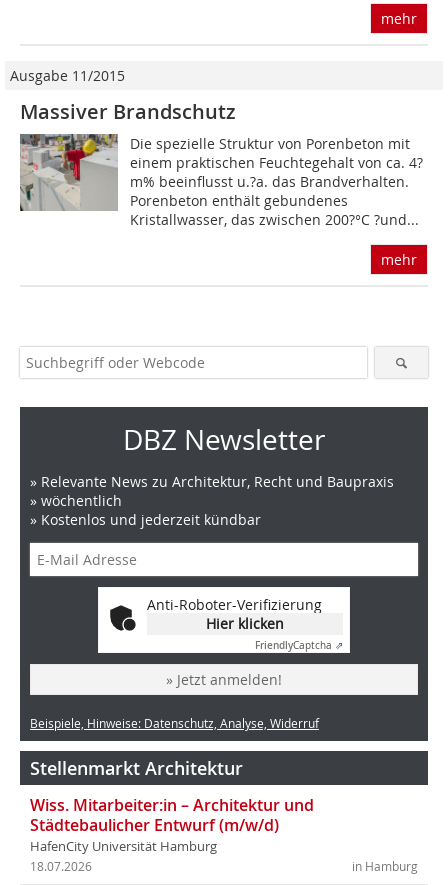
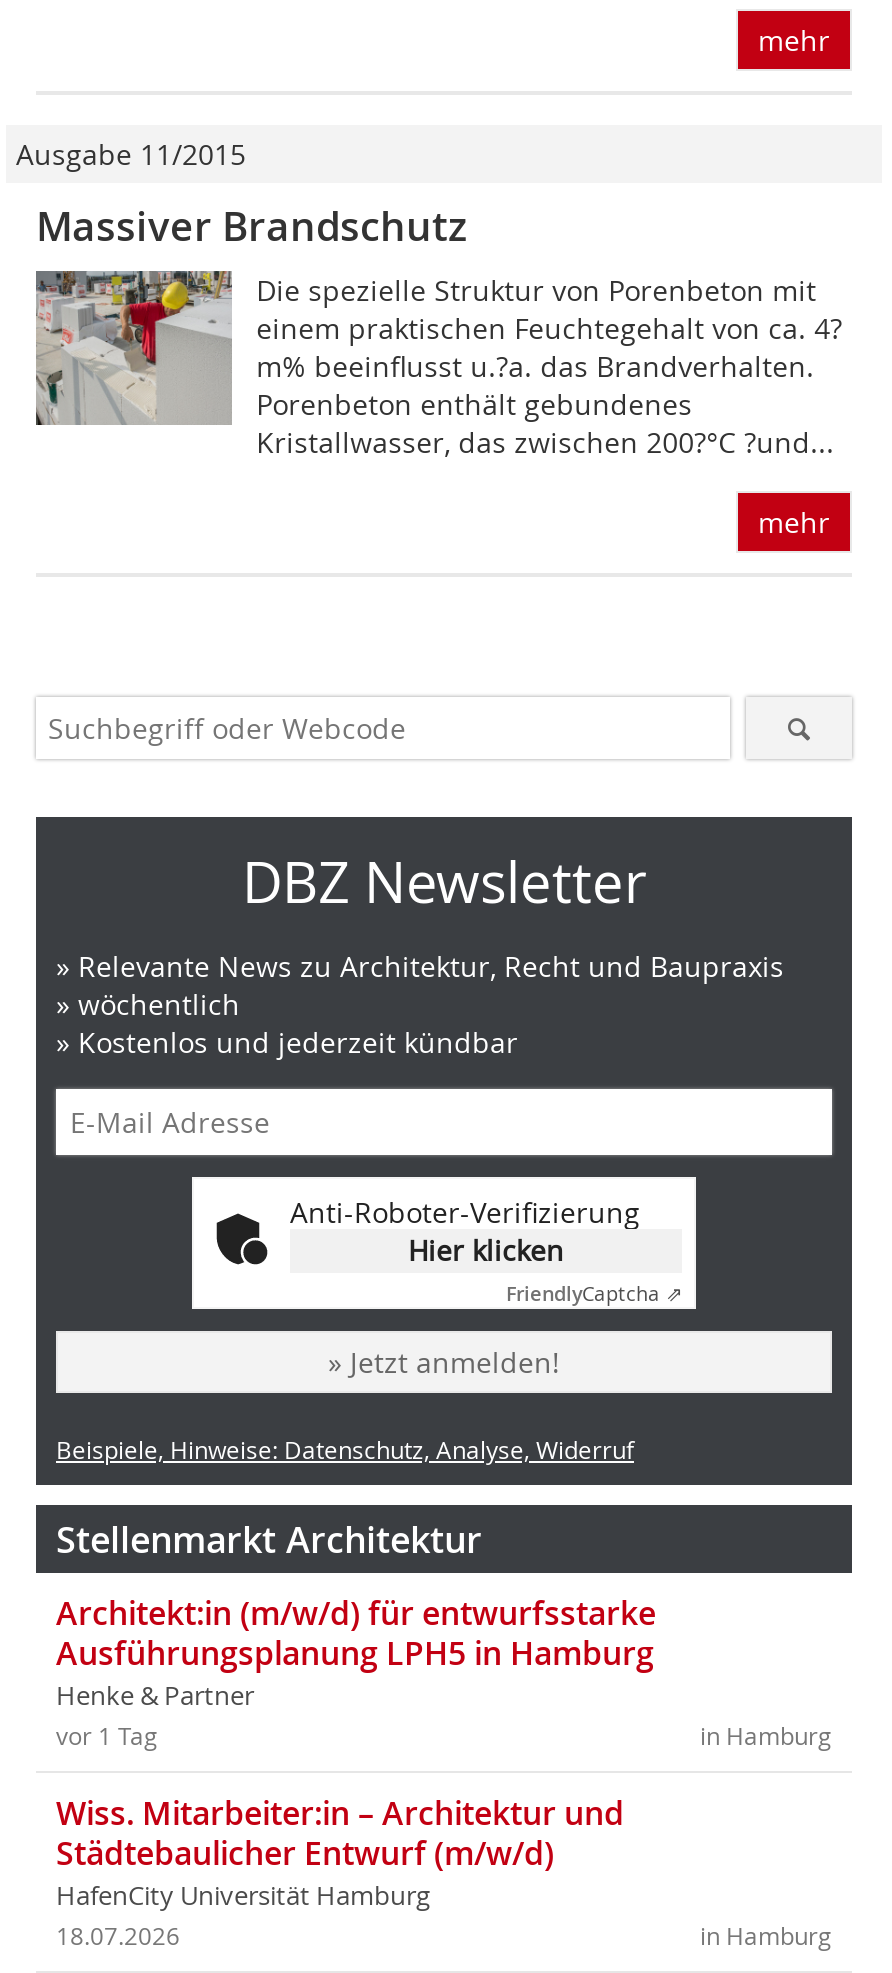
none -> [56,1592,832,1752] Architekt:in (m/w/d) für entwurfsstarke | Ausführungsplanung LPH5 in Hamburg | Henke & Partner | in Hamburg | vor 1 Tag

